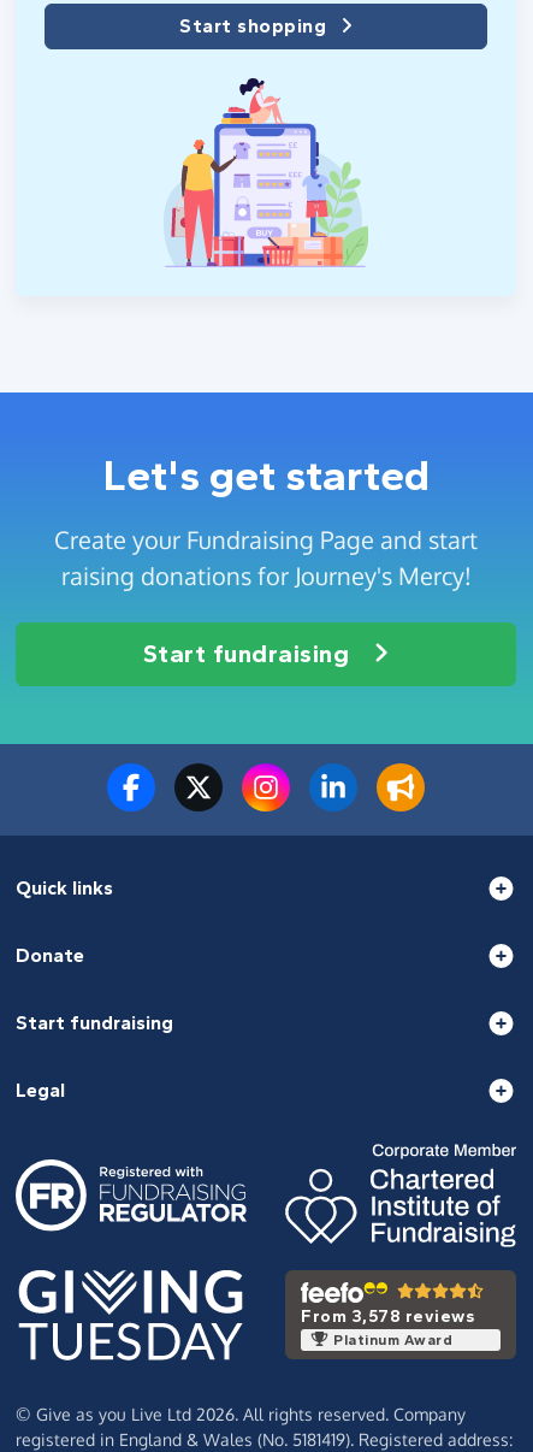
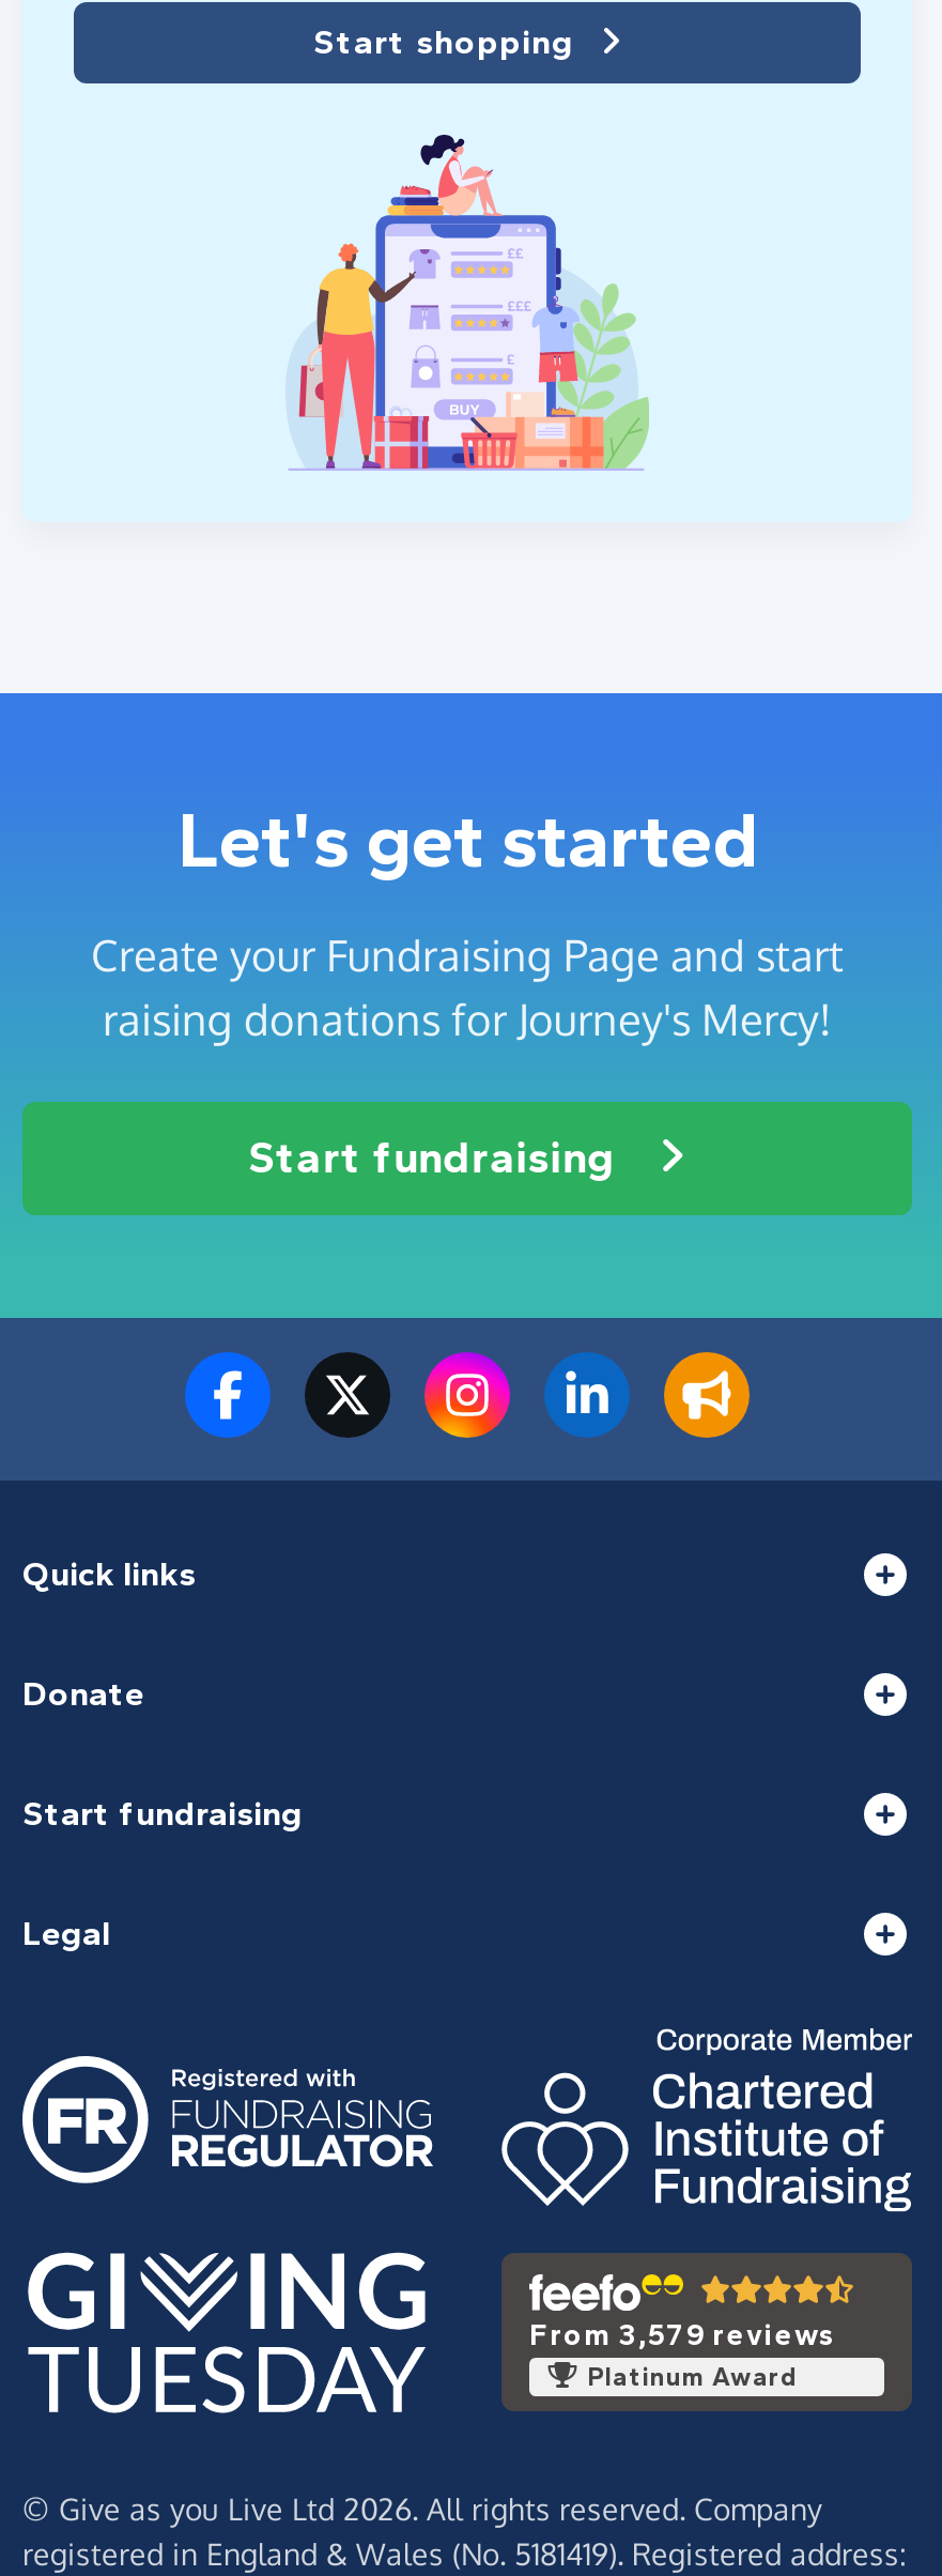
[301,1306,474,1327] From 3,578 reviews -> [529,2317,835,2353] From 3,579 reviews

